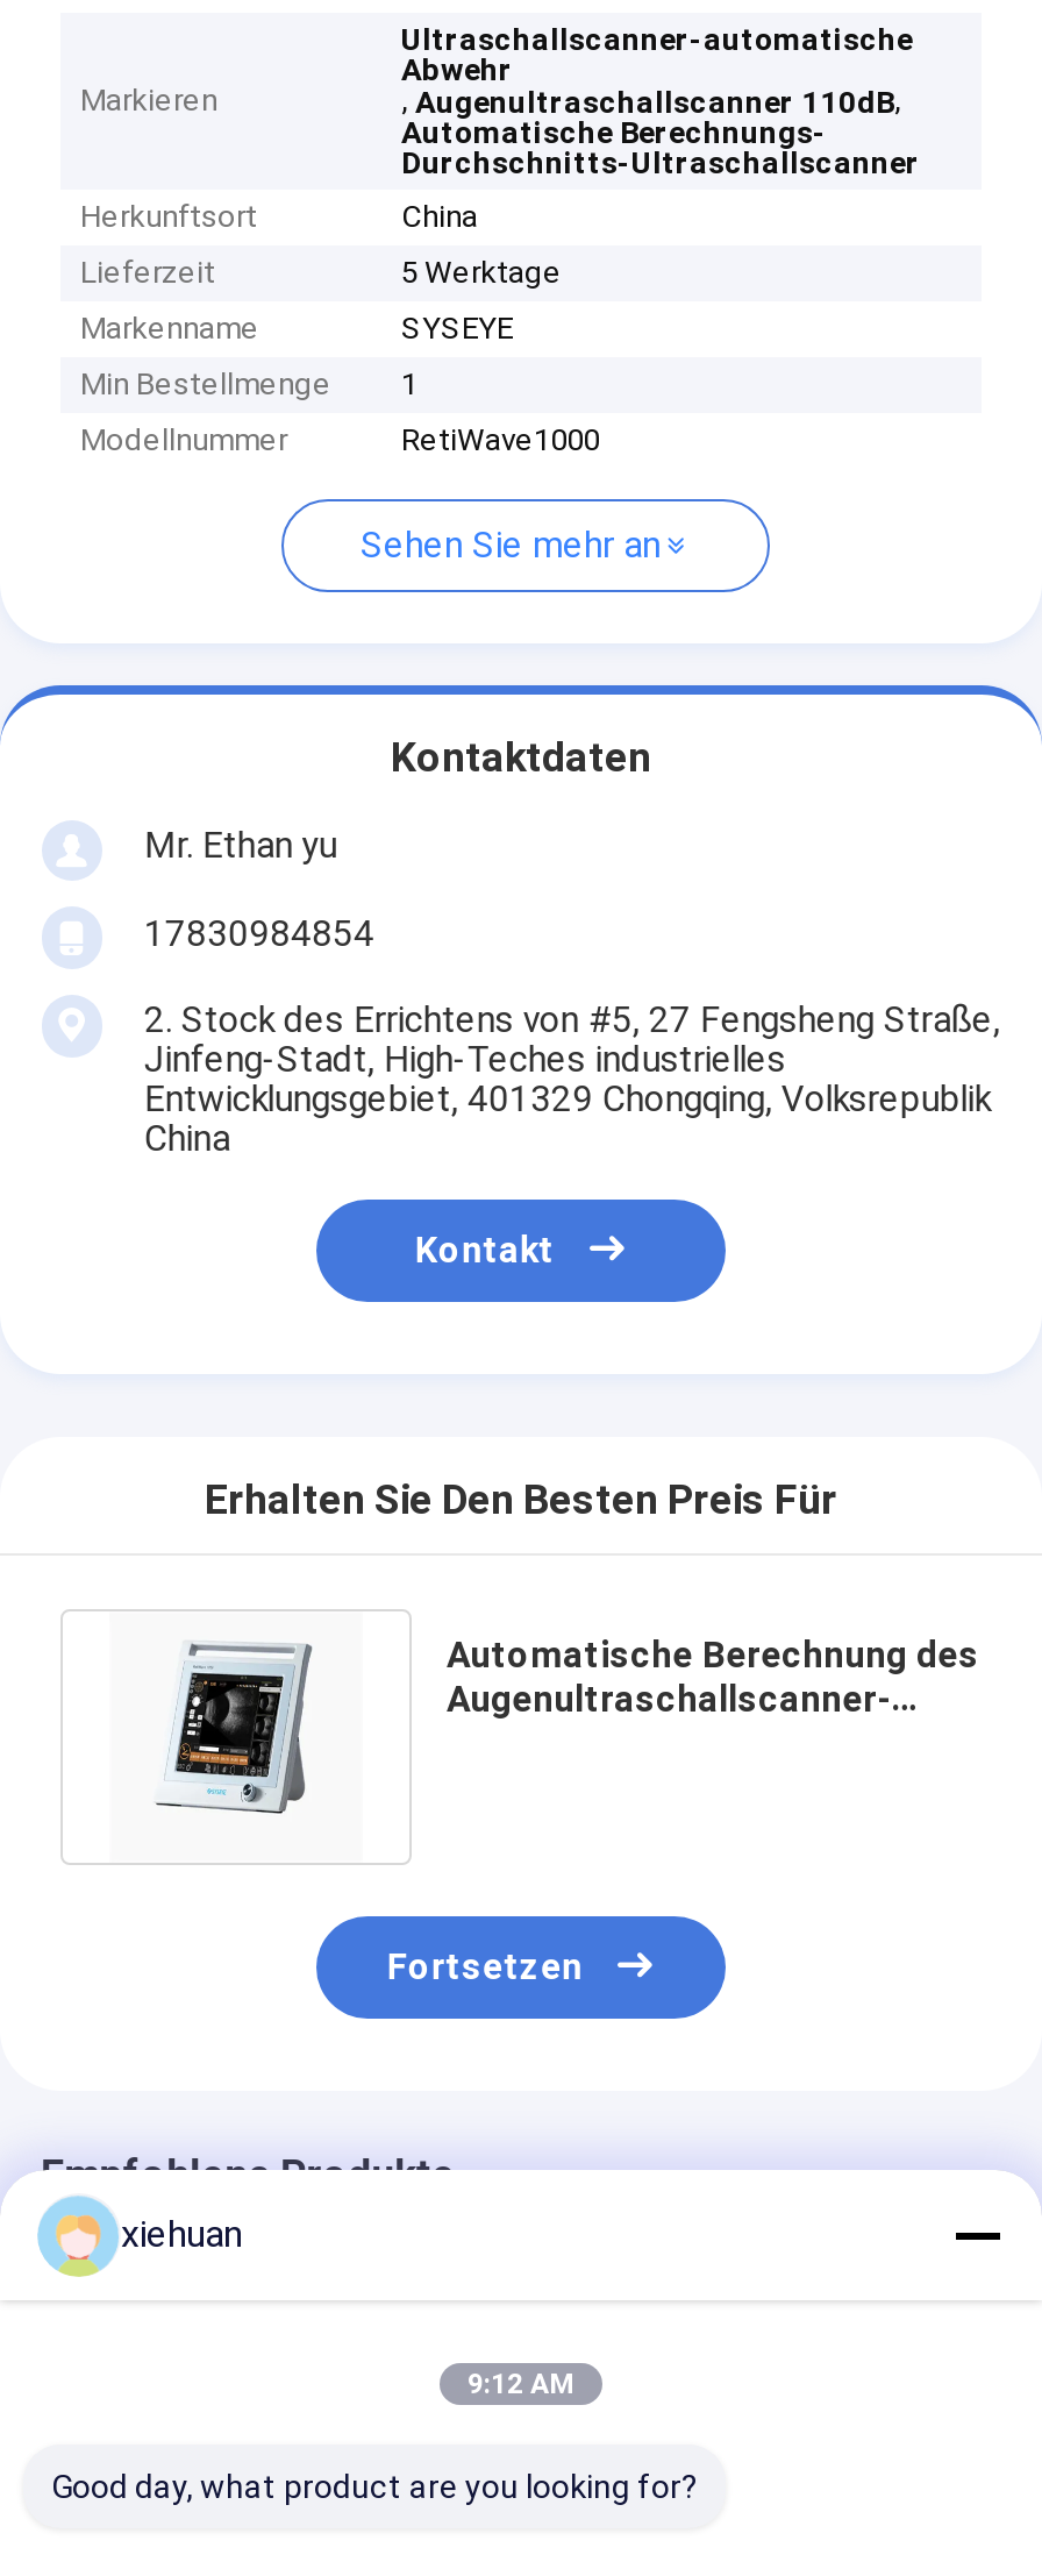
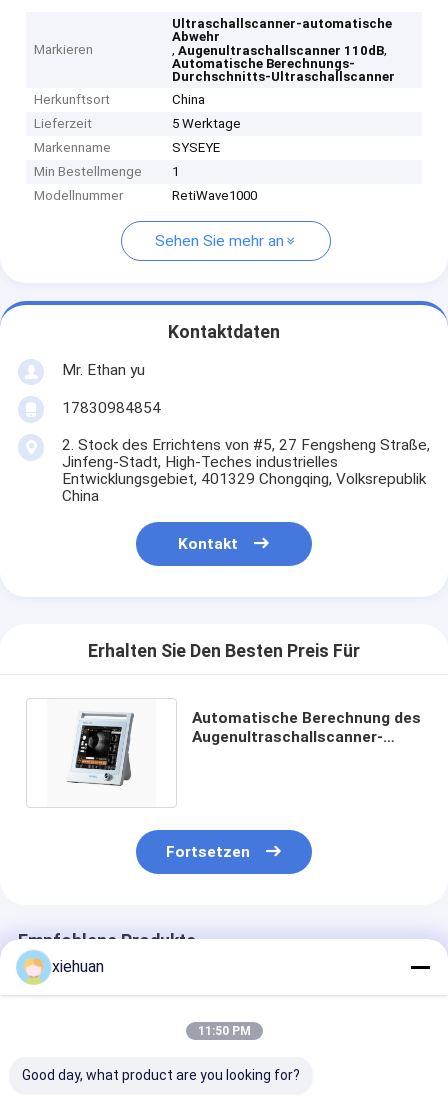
[468,2368,574,2400] 9:12 AM -> [197,1024,250,1038] 11:50 PM

